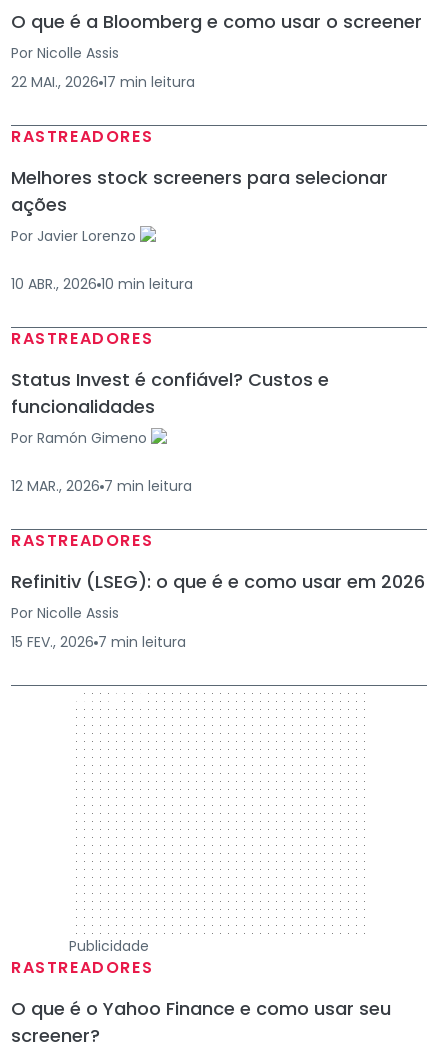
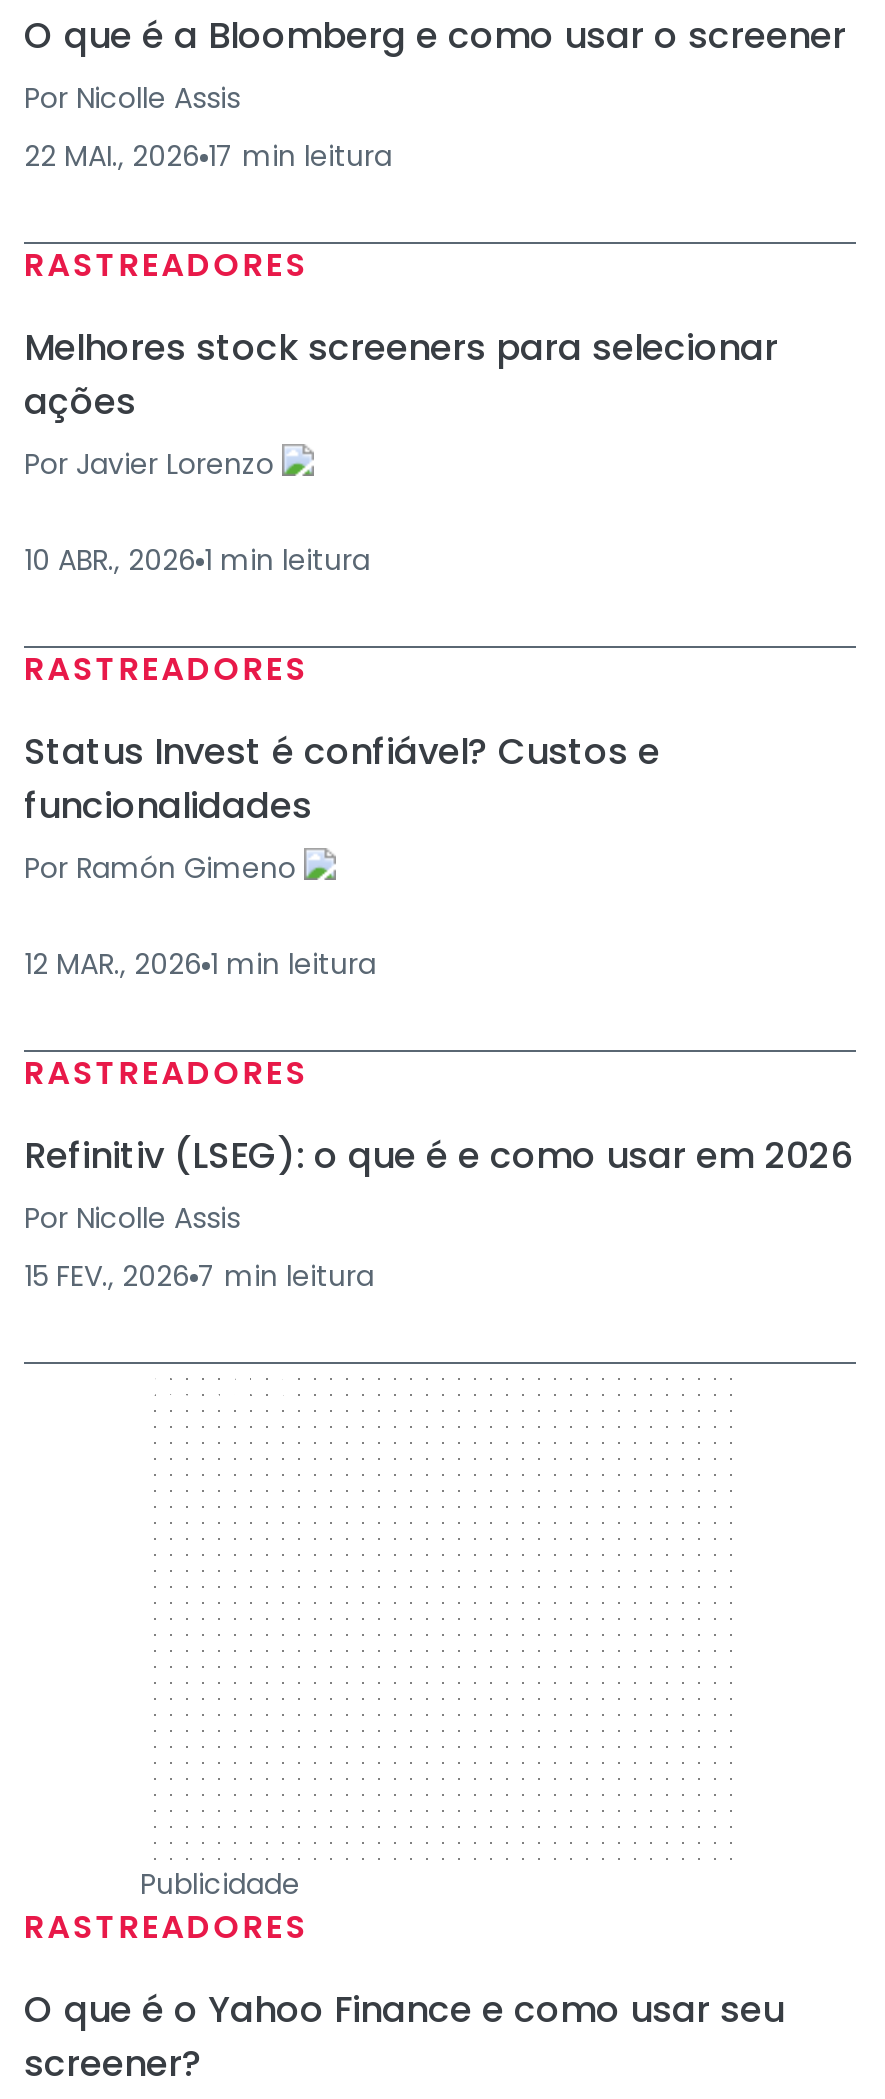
[11,274,193,294] 10 ABR., 2026 10 min leitura -> [24,540,370,580] 10 ABR., 2026 1 min leitura
[11,476,192,496] 12 MAR., 2026 7 min leitura -> [24,944,376,984] 12 MAR., 2026 1 min leitura

